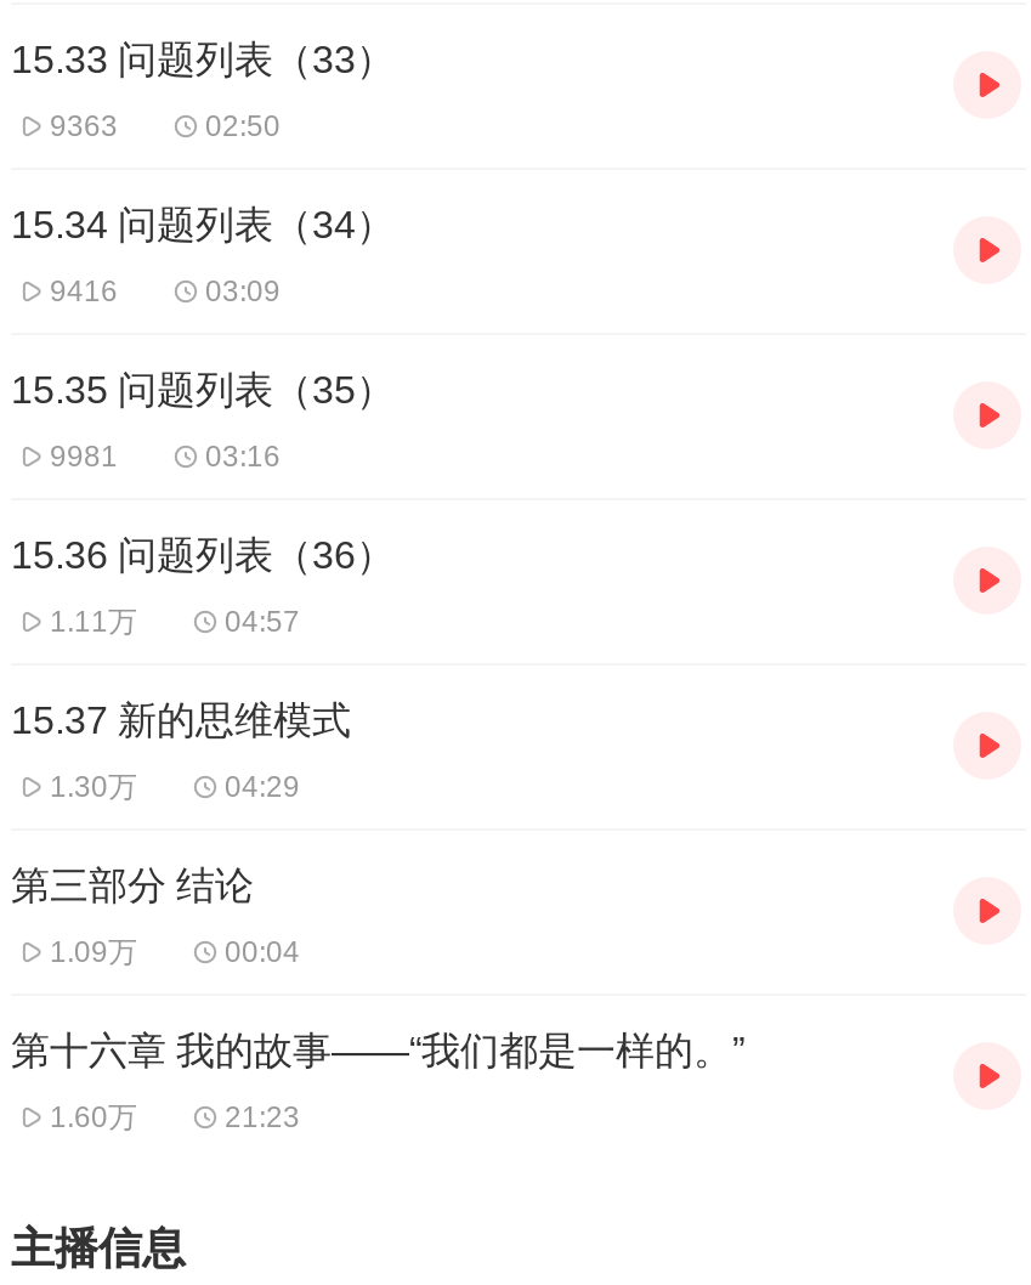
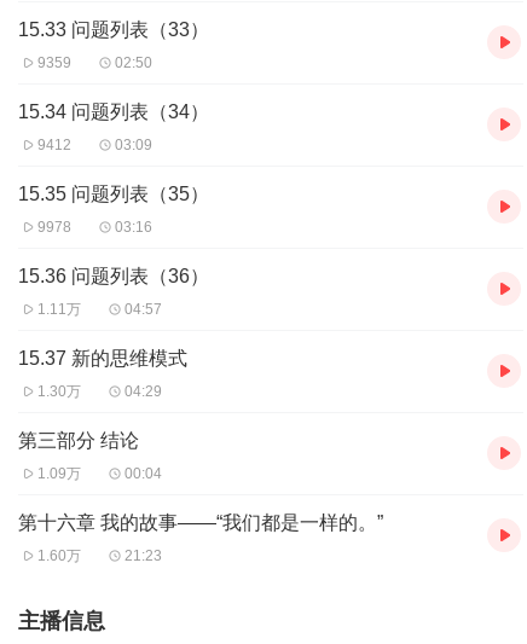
[50,109,118,143] 9363 -> [37,54,71,71] 9359
[50,274,118,308] 9416 -> [37,136,71,153] 9412
[50,439,118,473] 9981 -> [37,218,71,235] 9978

